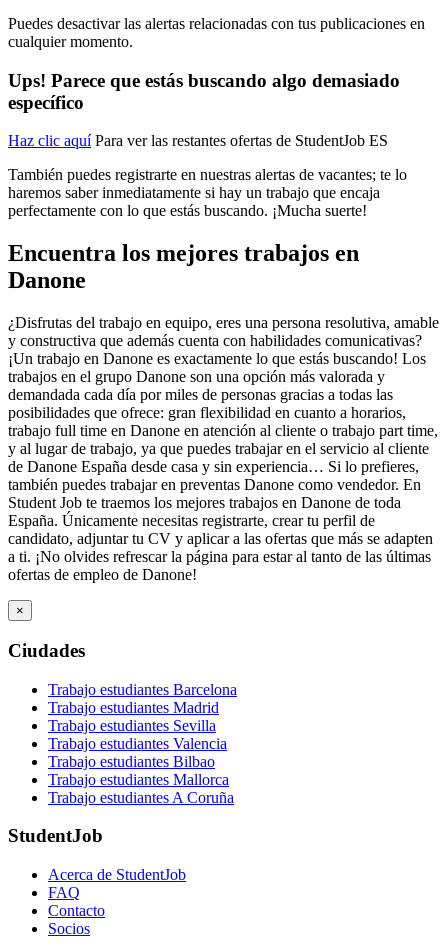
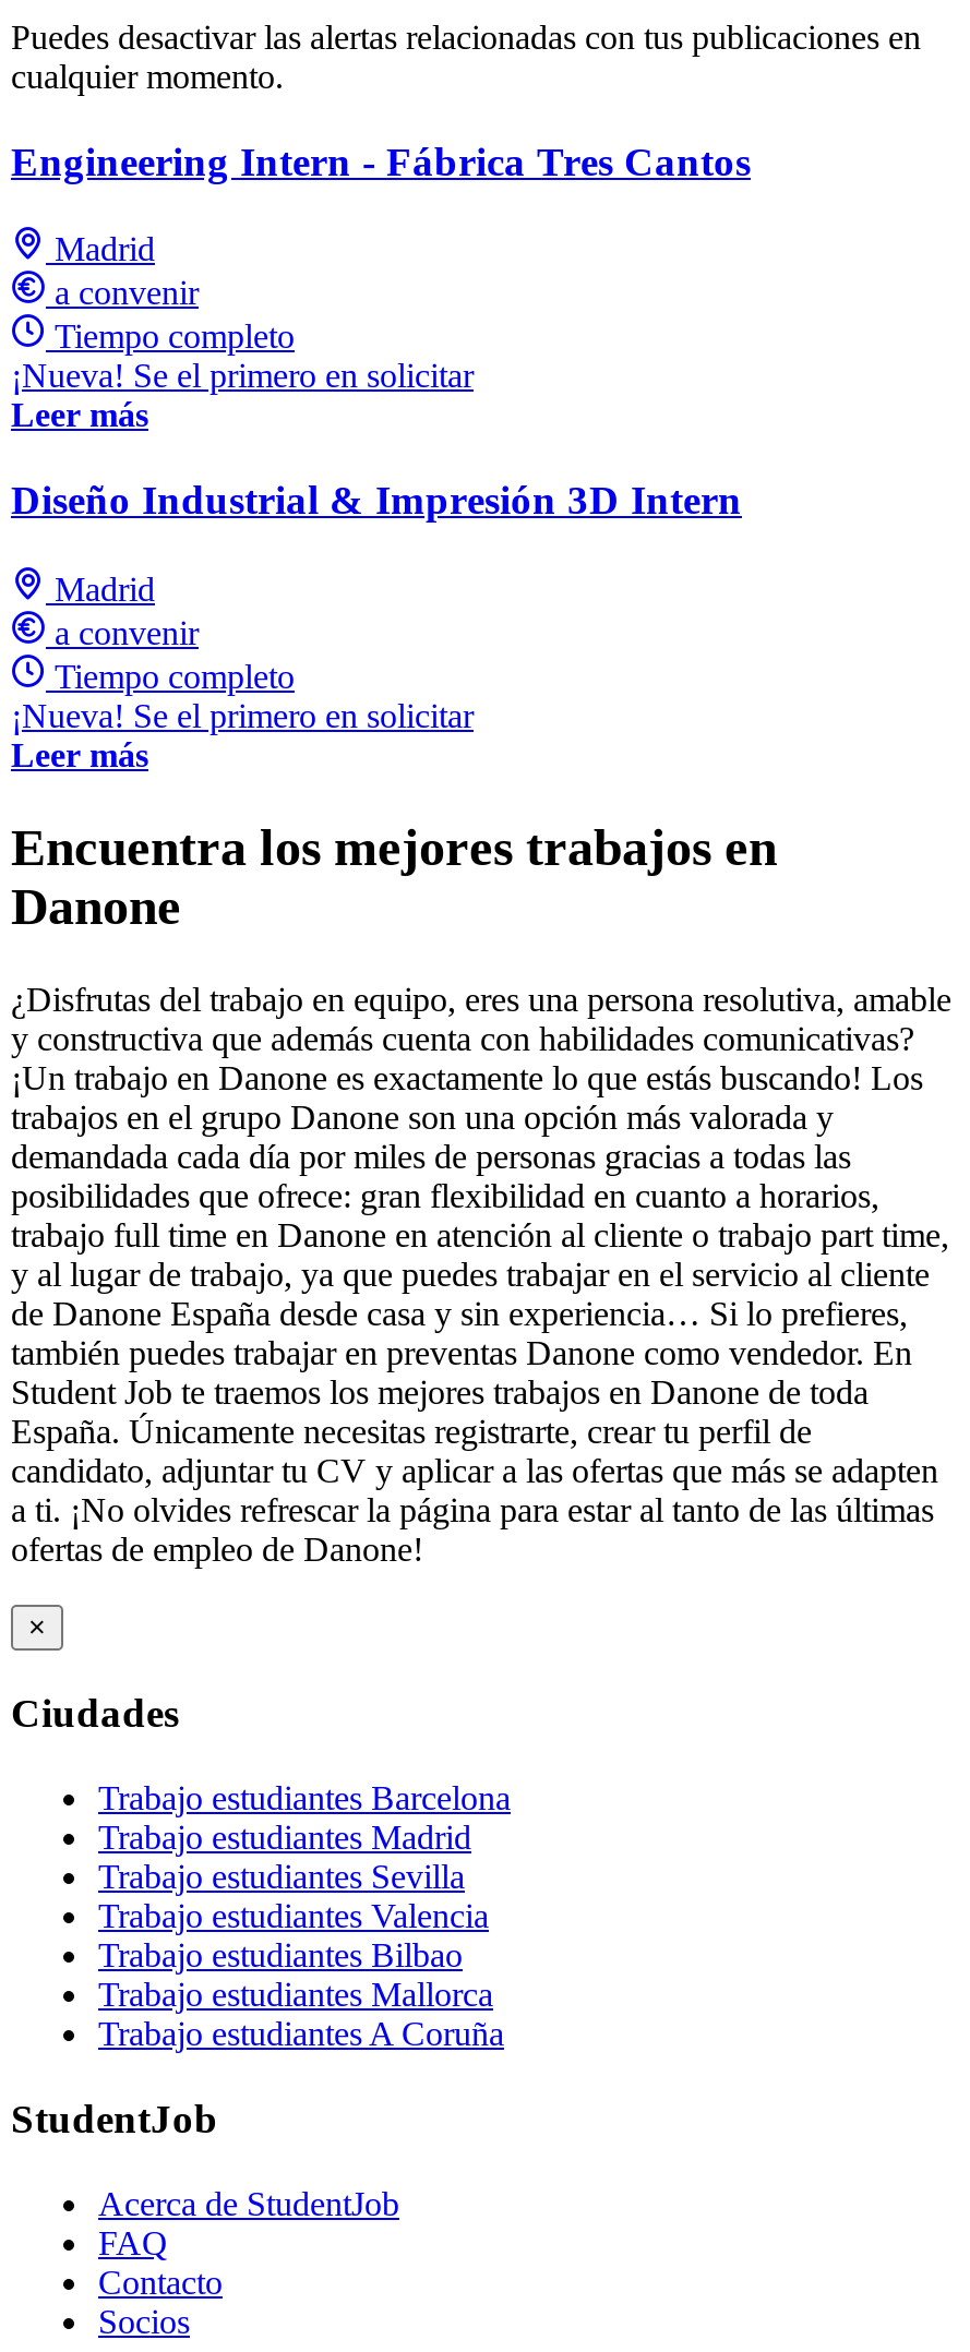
[8,69,407,219] Ups! Parece que estás buscando algo demasiado | específico | Haz clic aquí Para ver las restantes ofertas de StudentJob ES | También puedes registrarte en nuestras alertas de vacantes; te lo | haremos saber inmediatamente si hay un trabajo que encaja | perfectamente con lo que estás buscando. ¡Mucha suerte! -> [11,137,751,773] Engineering Intern - Fábrica Tres Cantos | Madrid | a convenir | Tiempo completo | ¡Nueva! Se el primero en solicitar | Leer más | Diseño Industrial & Impresión 3D Intern | Madrid | a convenir | Tiempo completo | ¡Nueva! Se el primero en solicitar | Leer más

